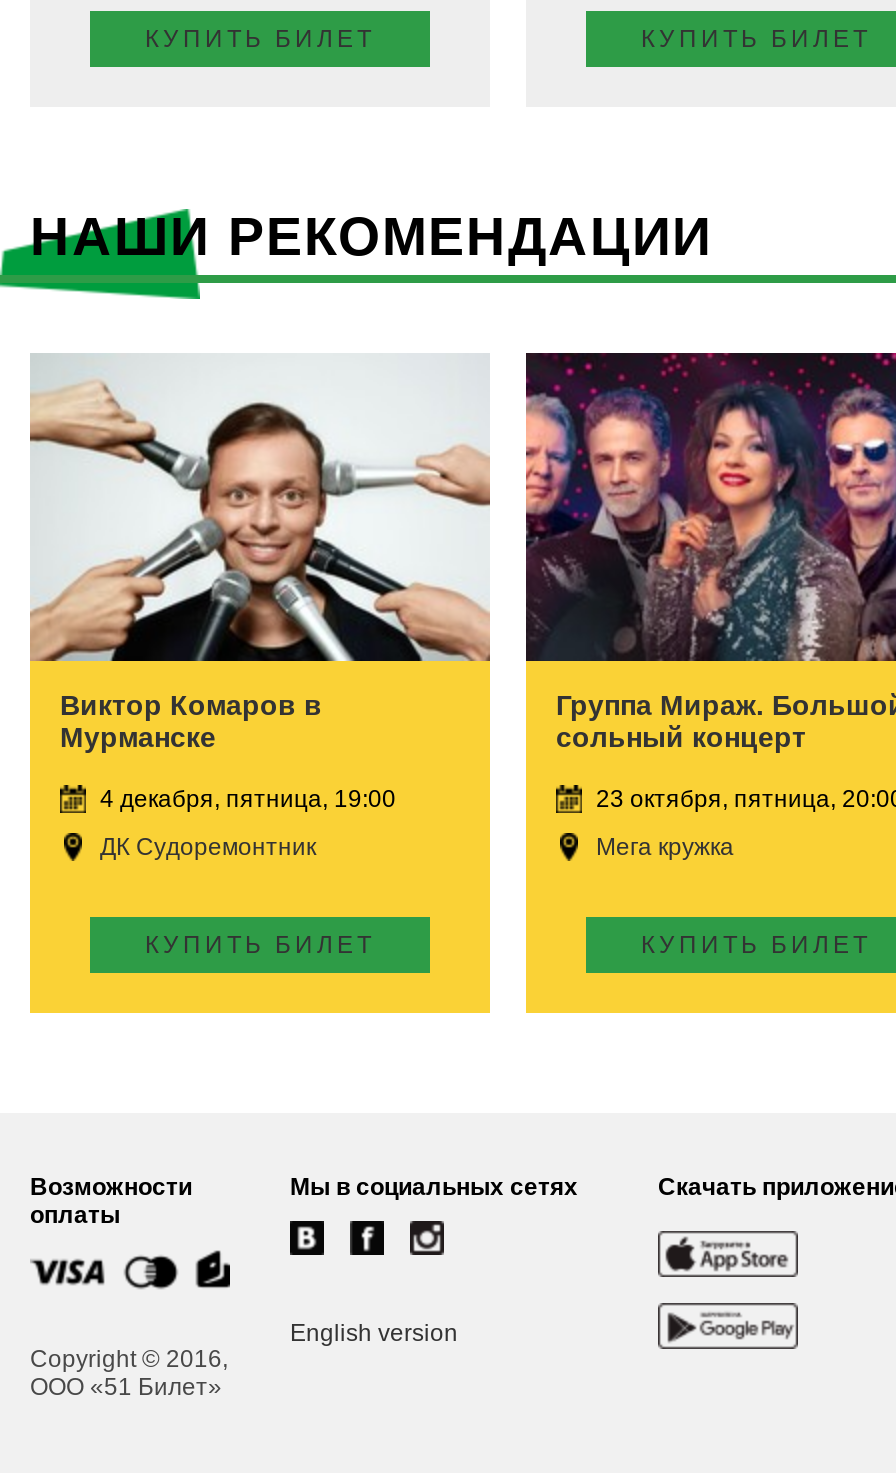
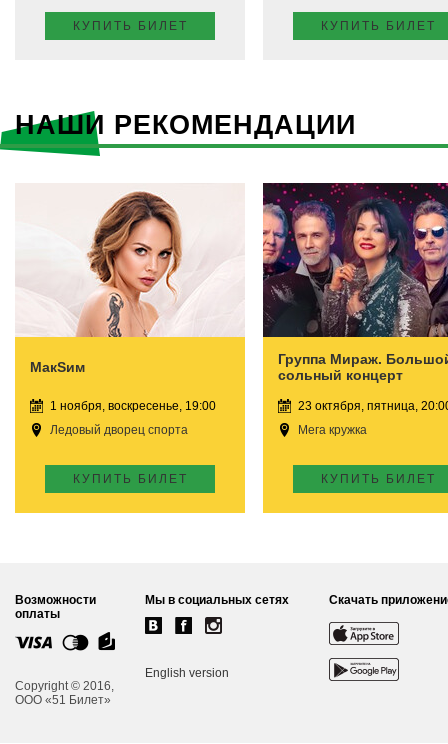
[28,355,492,753] [image] | Виктор Комаров в | Мурманске -> [15,185,245,375] [image] | МакSим
[100,785,396,813] 4 декабря, пятница, 19:00 -> [50,399,216,413] 1 ноября, воскресенье, 19:00
[100,833,316,861] ДК Судоремонтник -> [50,423,188,437] Ледовый дворец спорта

